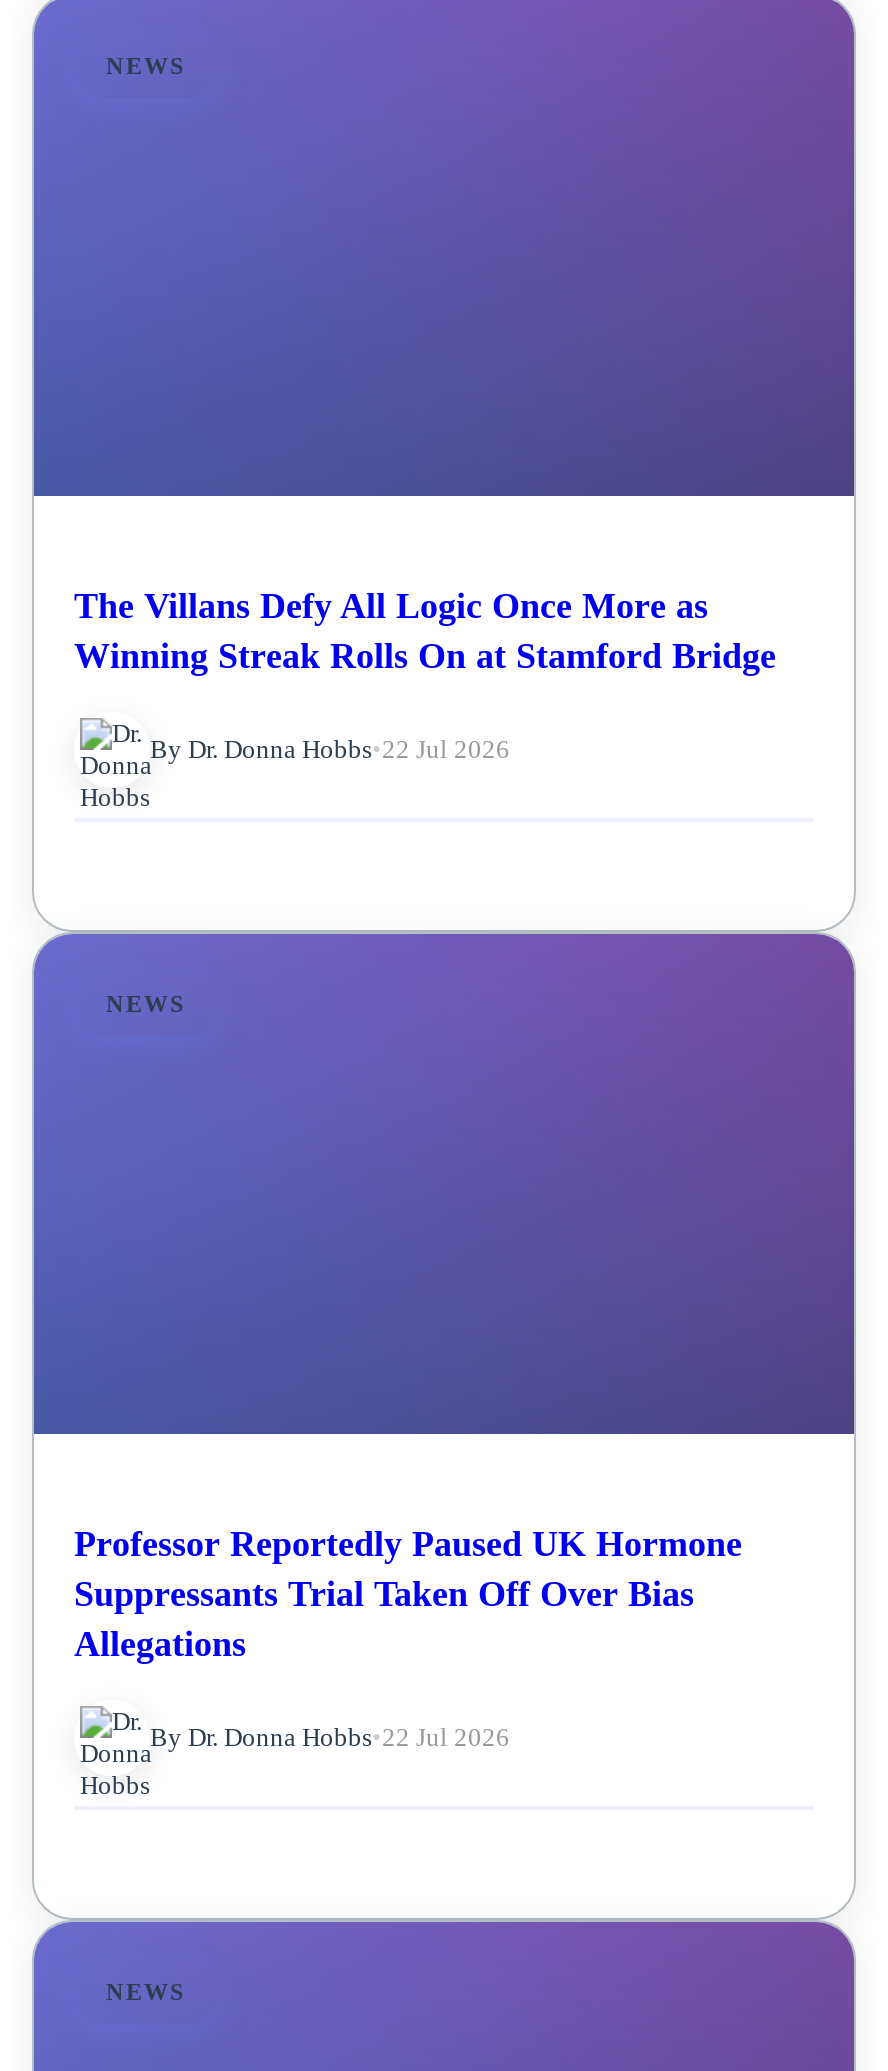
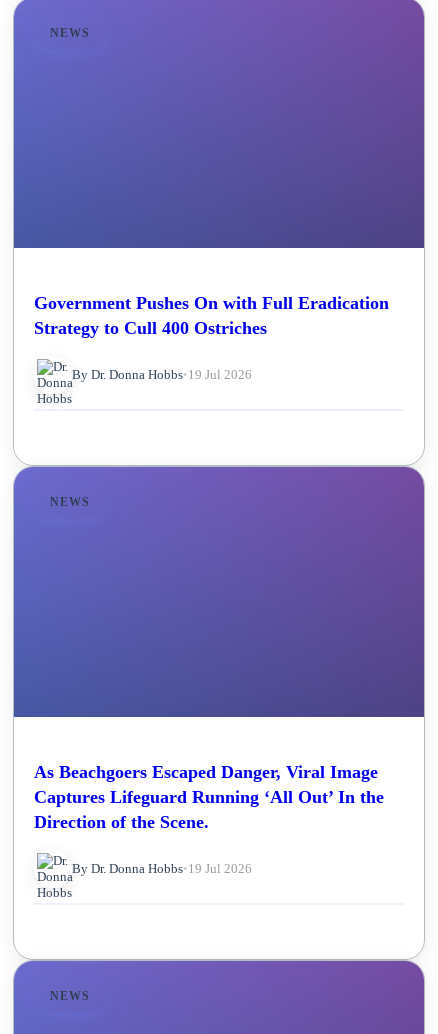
[74,587,776,677] The Villans Defy All Logic Once More as | Winning Streak Rolls On at Stamford Bridge -> [34,293,389,338] Government Pushes On with Full Eradication | Strategy to Cull 400 Ostriches
[150,735,510,765] By Dr. Donna Hobbs • 22 Jul 2026 -> [72,367,252,382] By Dr. Donna Hobbs • 19 Jul 2026
[74,1525,742,1665] Professor Reportedly Paused UK Hormone | Suppressants Trial Taken Off Over Bias | Allegations -> [34,762,384,832] As Beachgoers Escaped Danger, Viral Image | Captures Lifeguard Running ‘All Out’ In the | Direction of the Scene.
[150,1723,510,1753] By Dr. Donna Hobbs • 22 Jul 2026 -> [72,861,252,876] By Dr. Donna Hobbs • 19 Jul 2026

